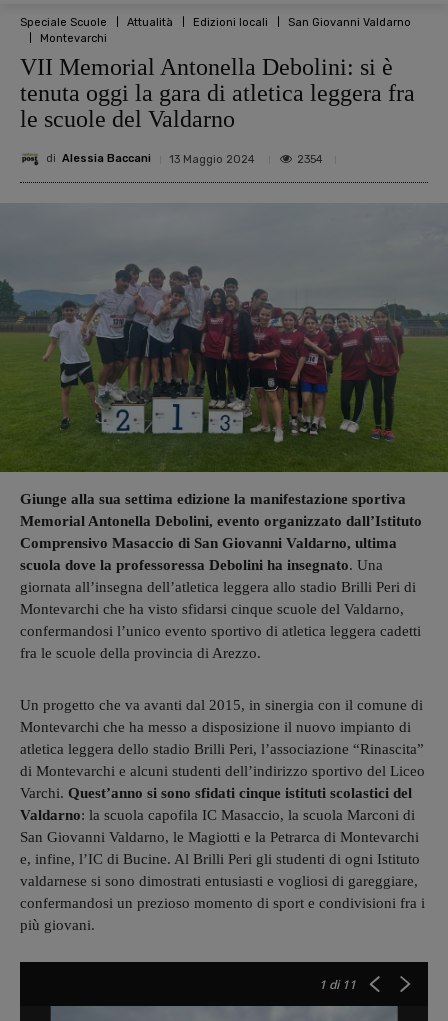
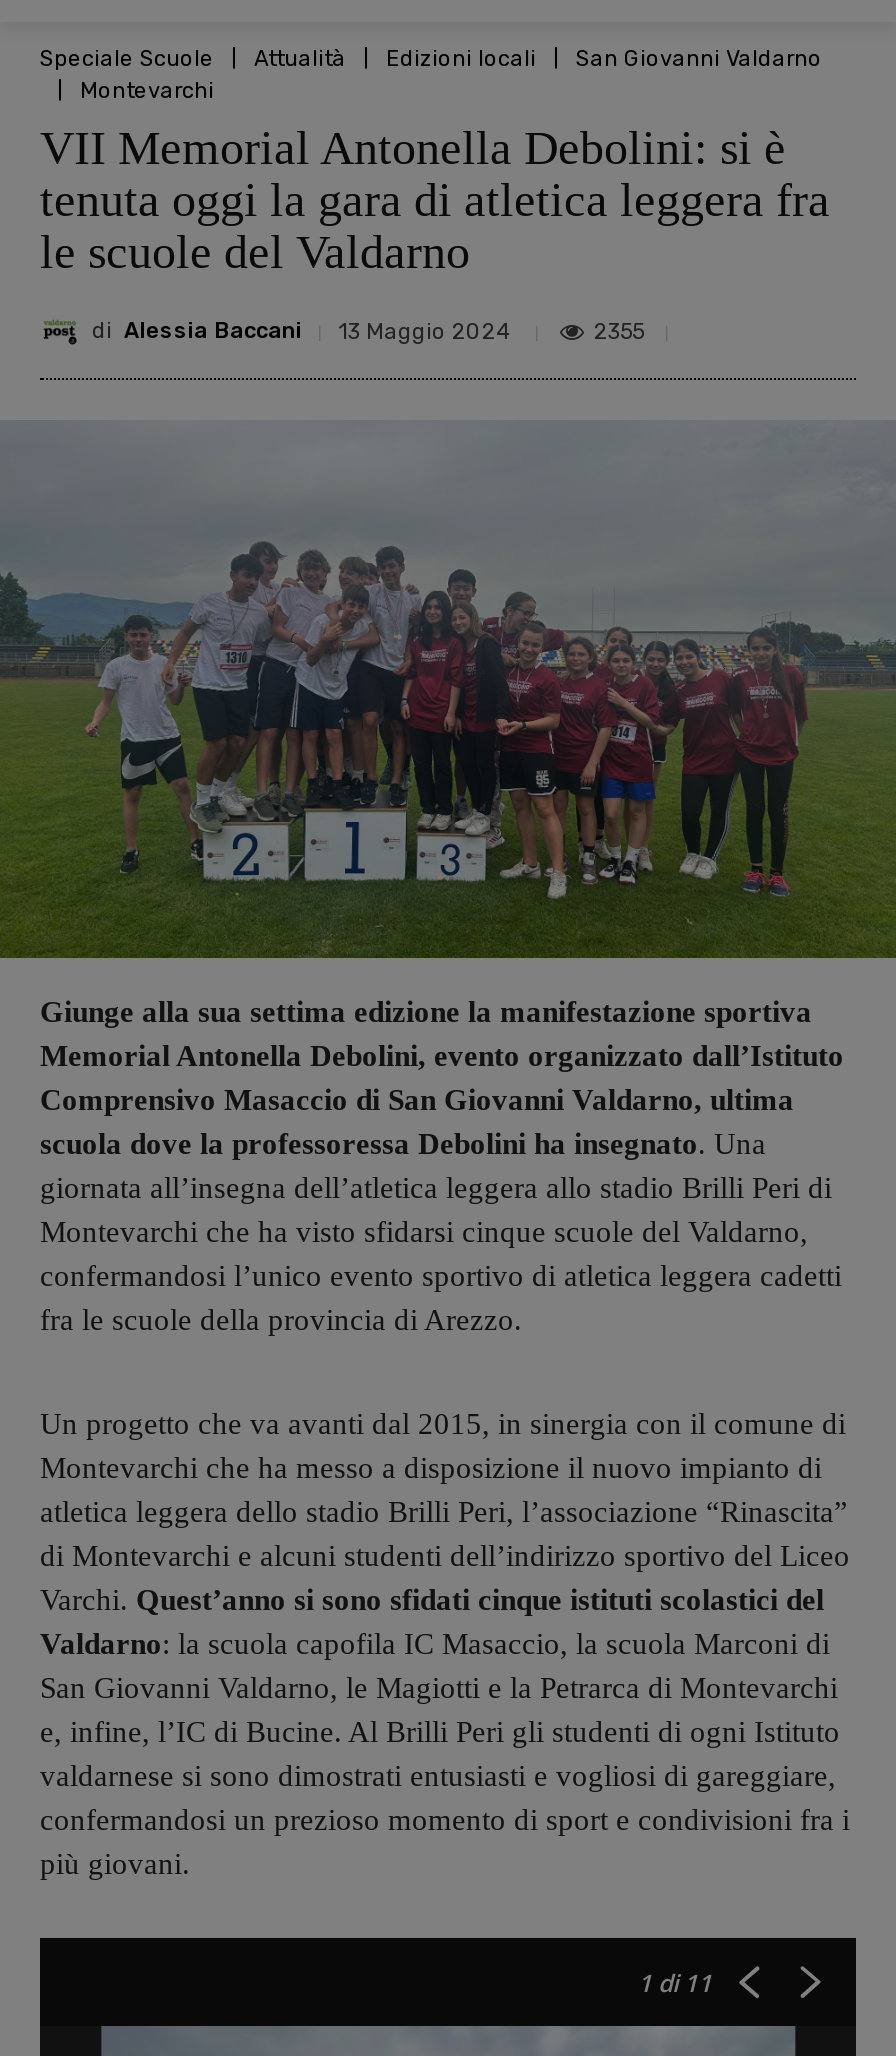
[297,152,323,165] 2354 -> [594,319,644,345] 2355

